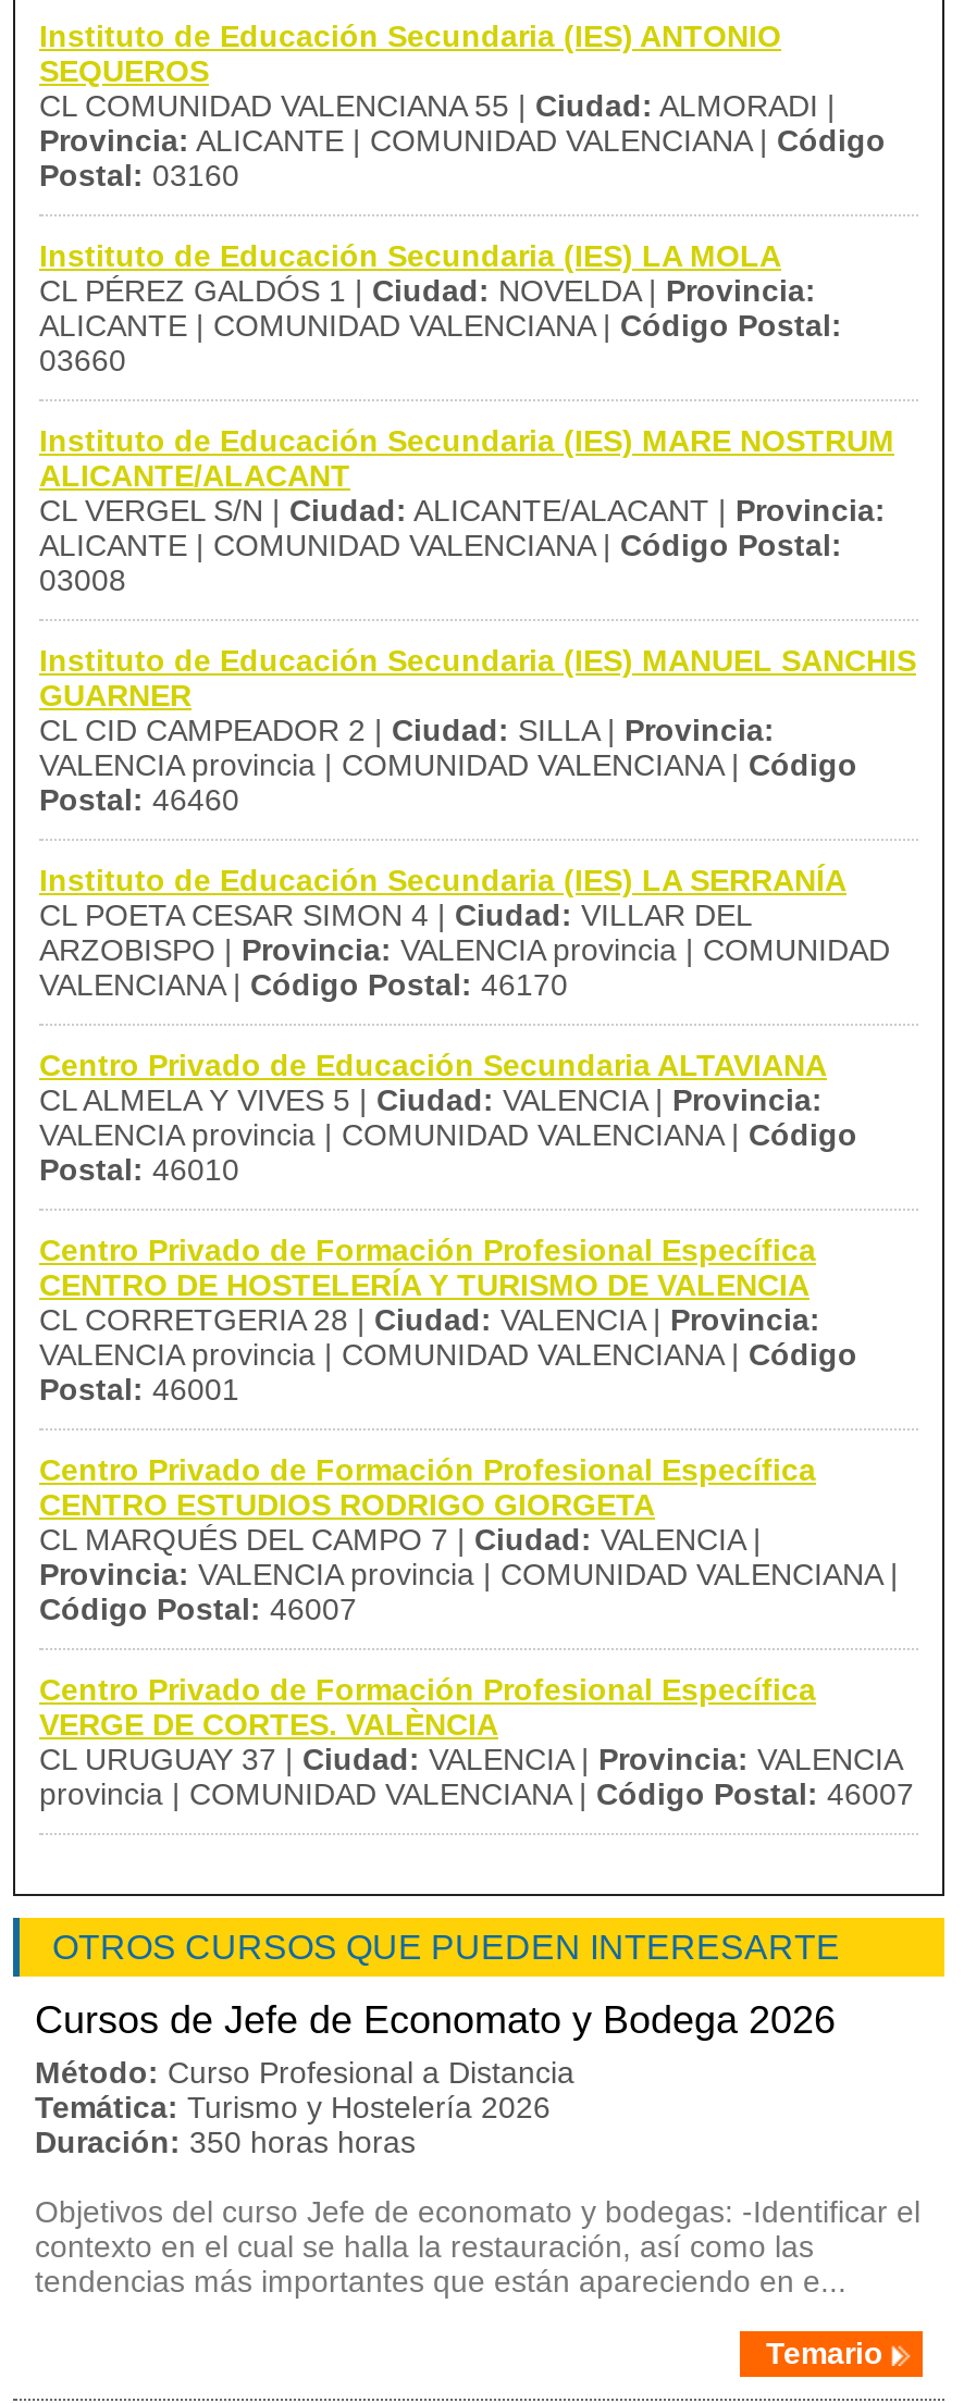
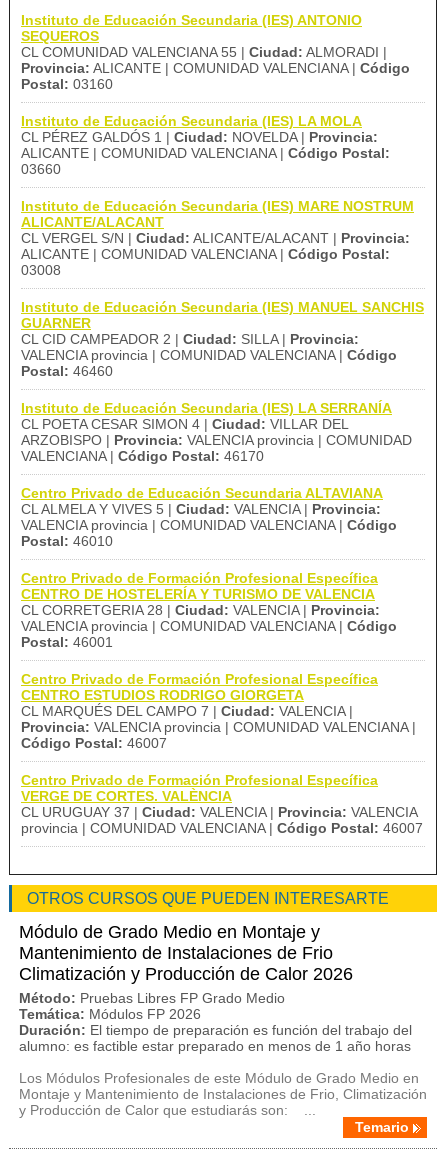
[35,1998,836,2159] Cursos de Jefe de Economato y Bodega 2026 | Método: Curso Profesional a Distancia | Temática: Turismo y Hostelería 2026 | Duración: 350 horas horas -> [19,922,412,1054] Módulo de Grado Medio en Montaje y | Mantenimiento de Instalaciones de Frio | Climatización y Producción de Calor 2026 | Método: Pruebas Libres FP Grado Medio | Temática: Módulos FP 2026 | Duración: El tiempo de preparación es función del trabajo del | alumno: es factible estar preparado en menos de 1 año horas
[35,2194,920,2299] Objetivos del curso Jefe de economato y bodegas: -Identificar el | contexto en el cual se halla la restauración, así como las | tendencias más importantes que están apareciendo en e... -> [19,1070,427,1118] Los Módulos Profesionales de este Módulo de Grado Medio en | Montaje y Mantenimiento de Instalaciones de Frio, Climatización | y Producción de Calor que estudiarás son: ...

